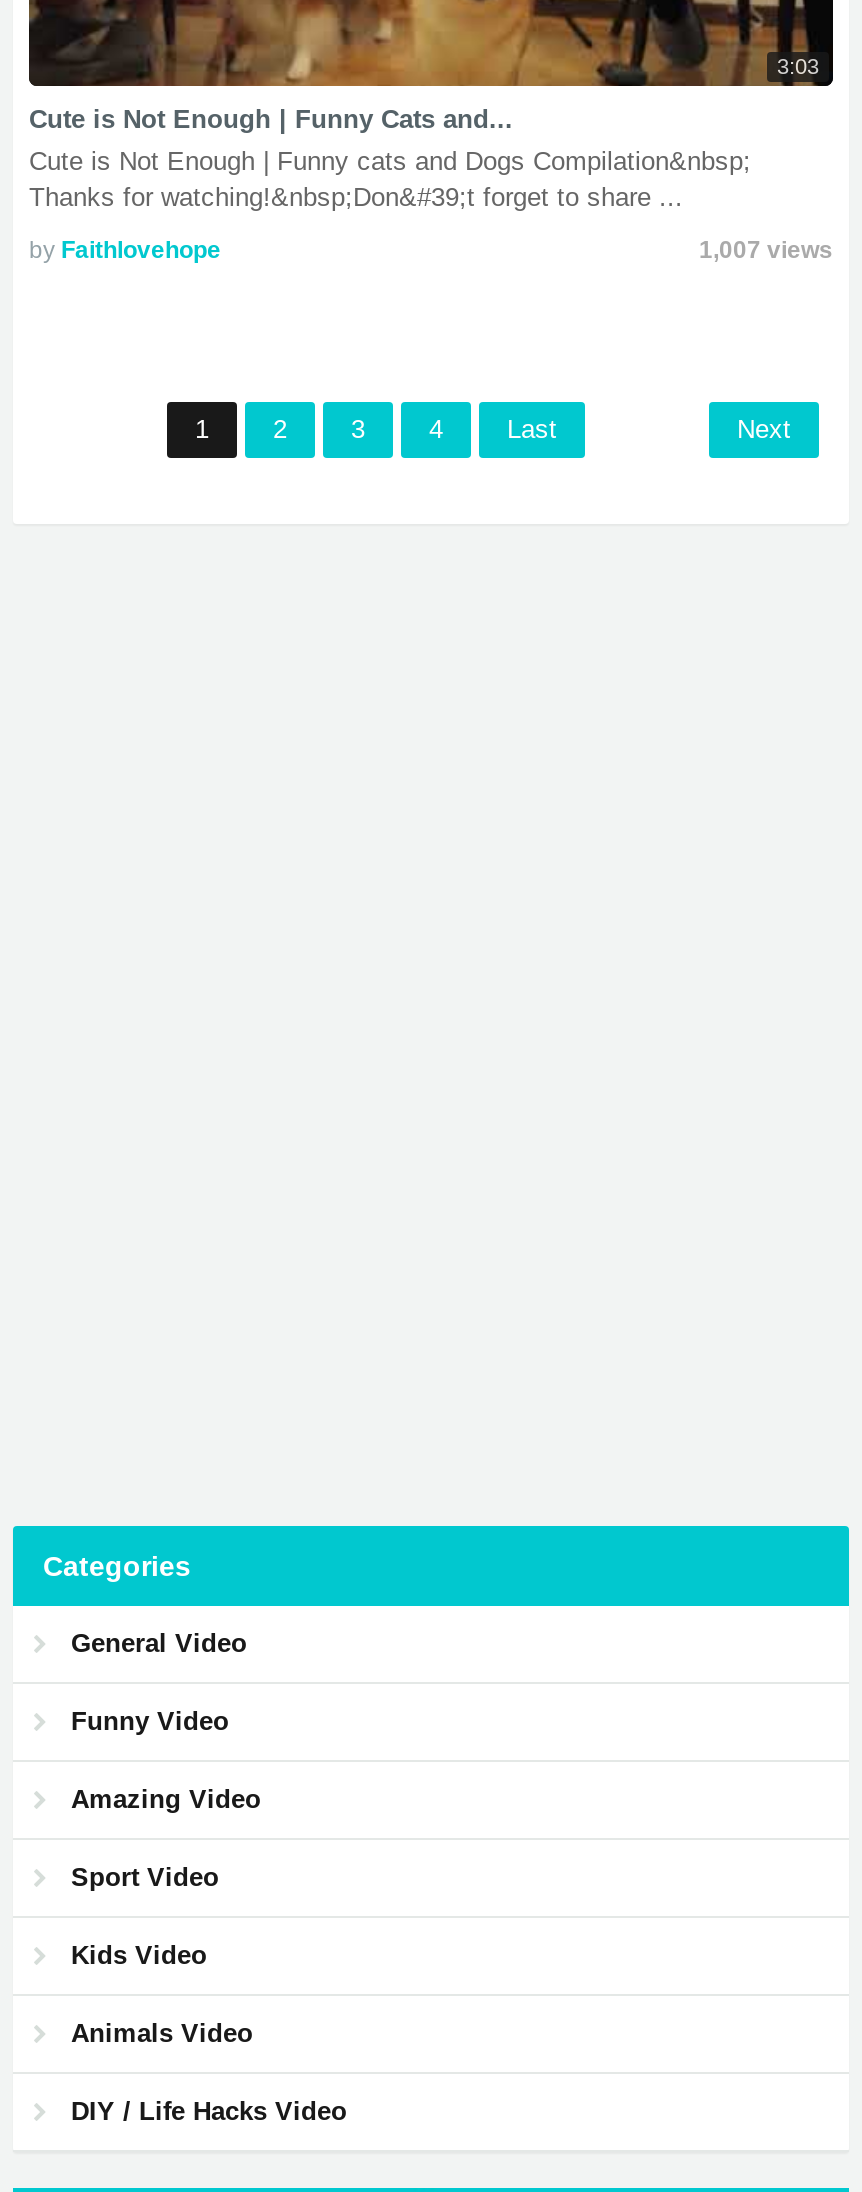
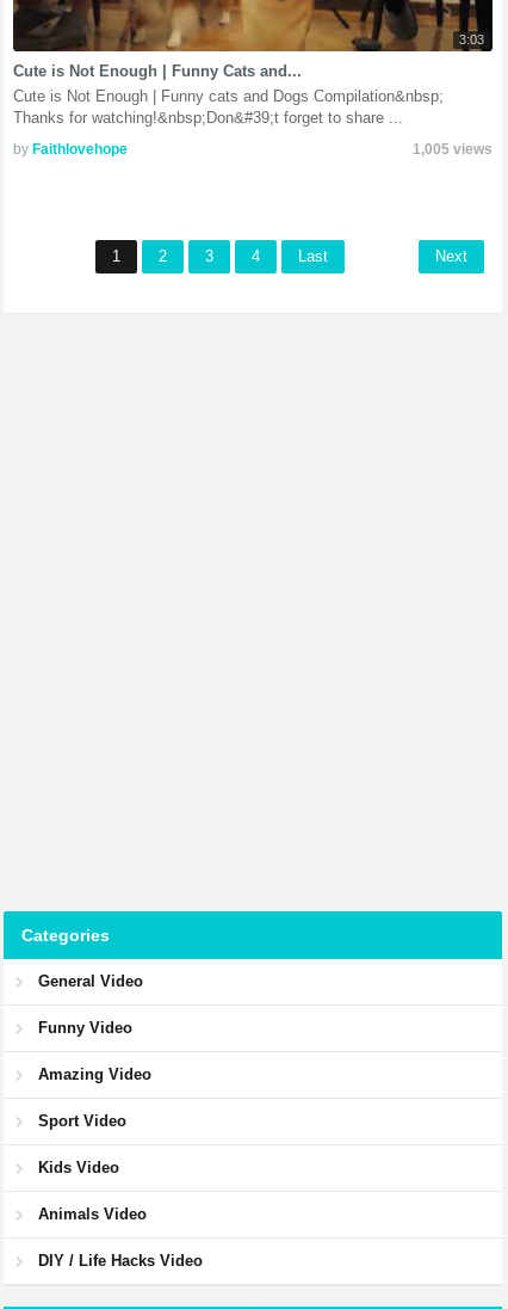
[699,236,833,264] 1,007 views -> [413,141,492,158] 1,005 views

